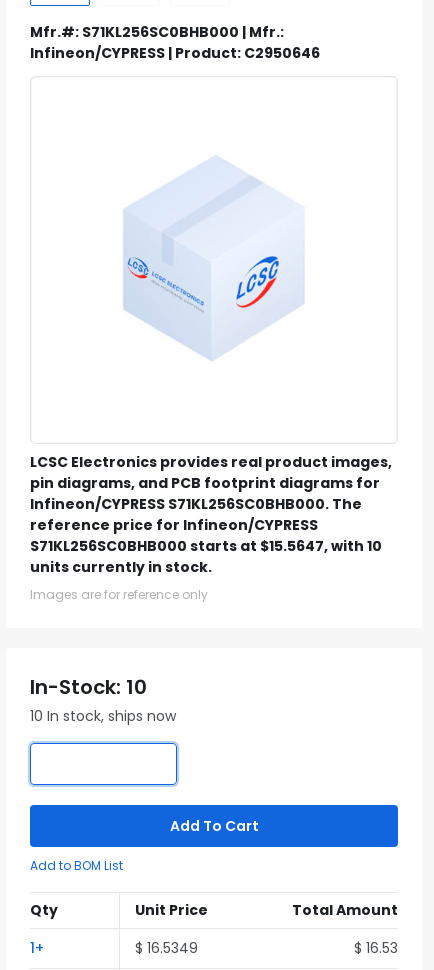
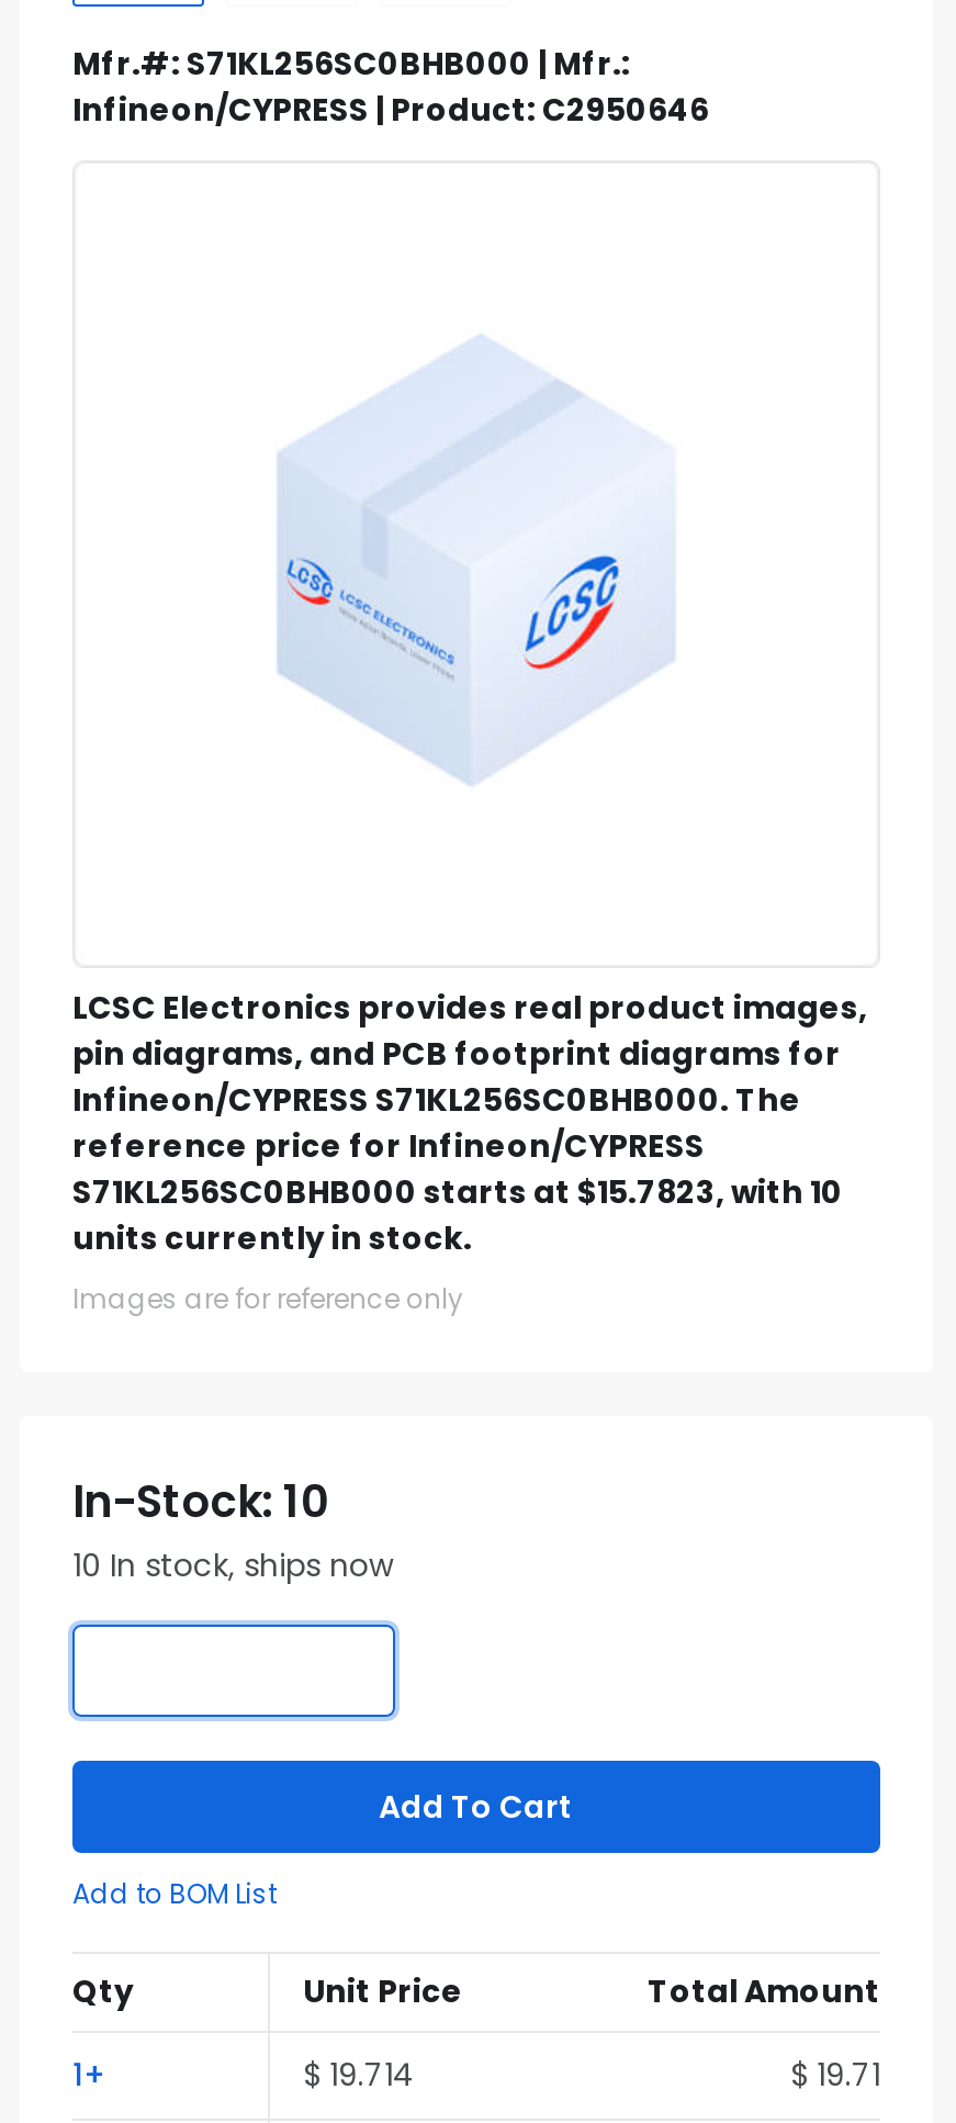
[30,536,382,556] S71KL256SC0BHB000 starts at $15.5647, with 10 -> [72,1170,843,1214] S71KL256SC0BHB000 starts at $15.7823, with 10
[135,938,198,958] $ 16.5349 -> [303,2053,415,2097] $ 19.714
[354,938,398,958] $ 16.53 -> [790,2053,880,2097] $ 19.71

